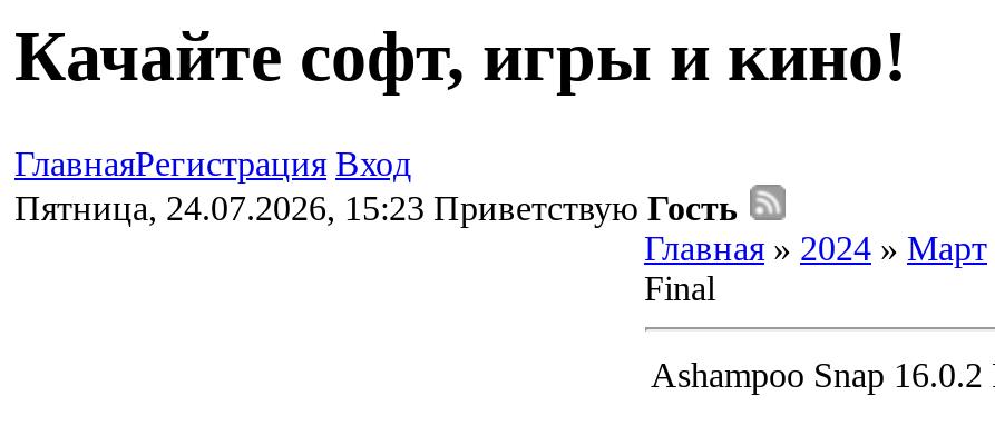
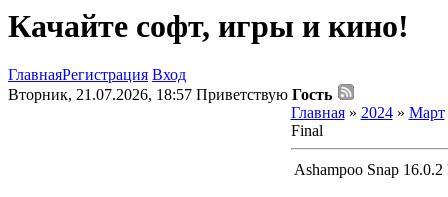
[14,190,737,228] Пятница, 24.07.2026, 15:23 Приветствую Гость -> [8,86,332,103] Вторник, 21.07.2026, 18:57 Приветствую Гость

